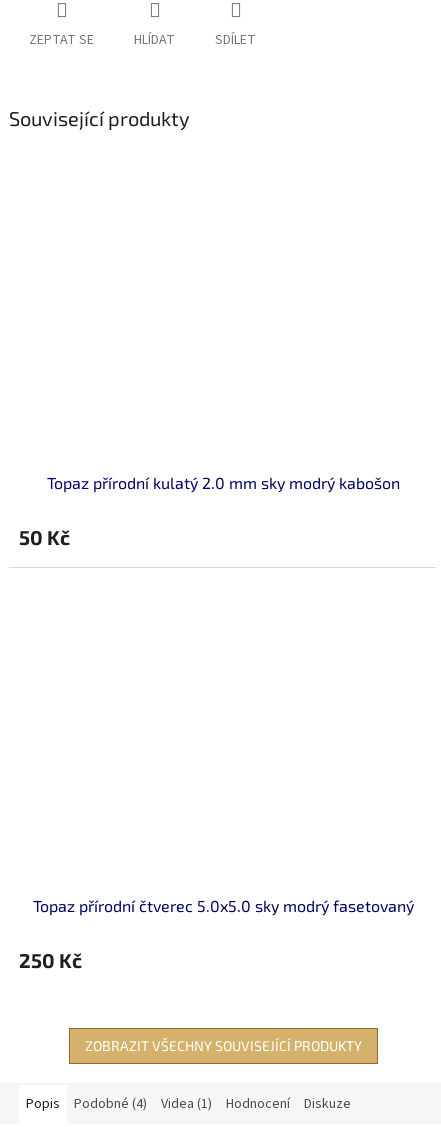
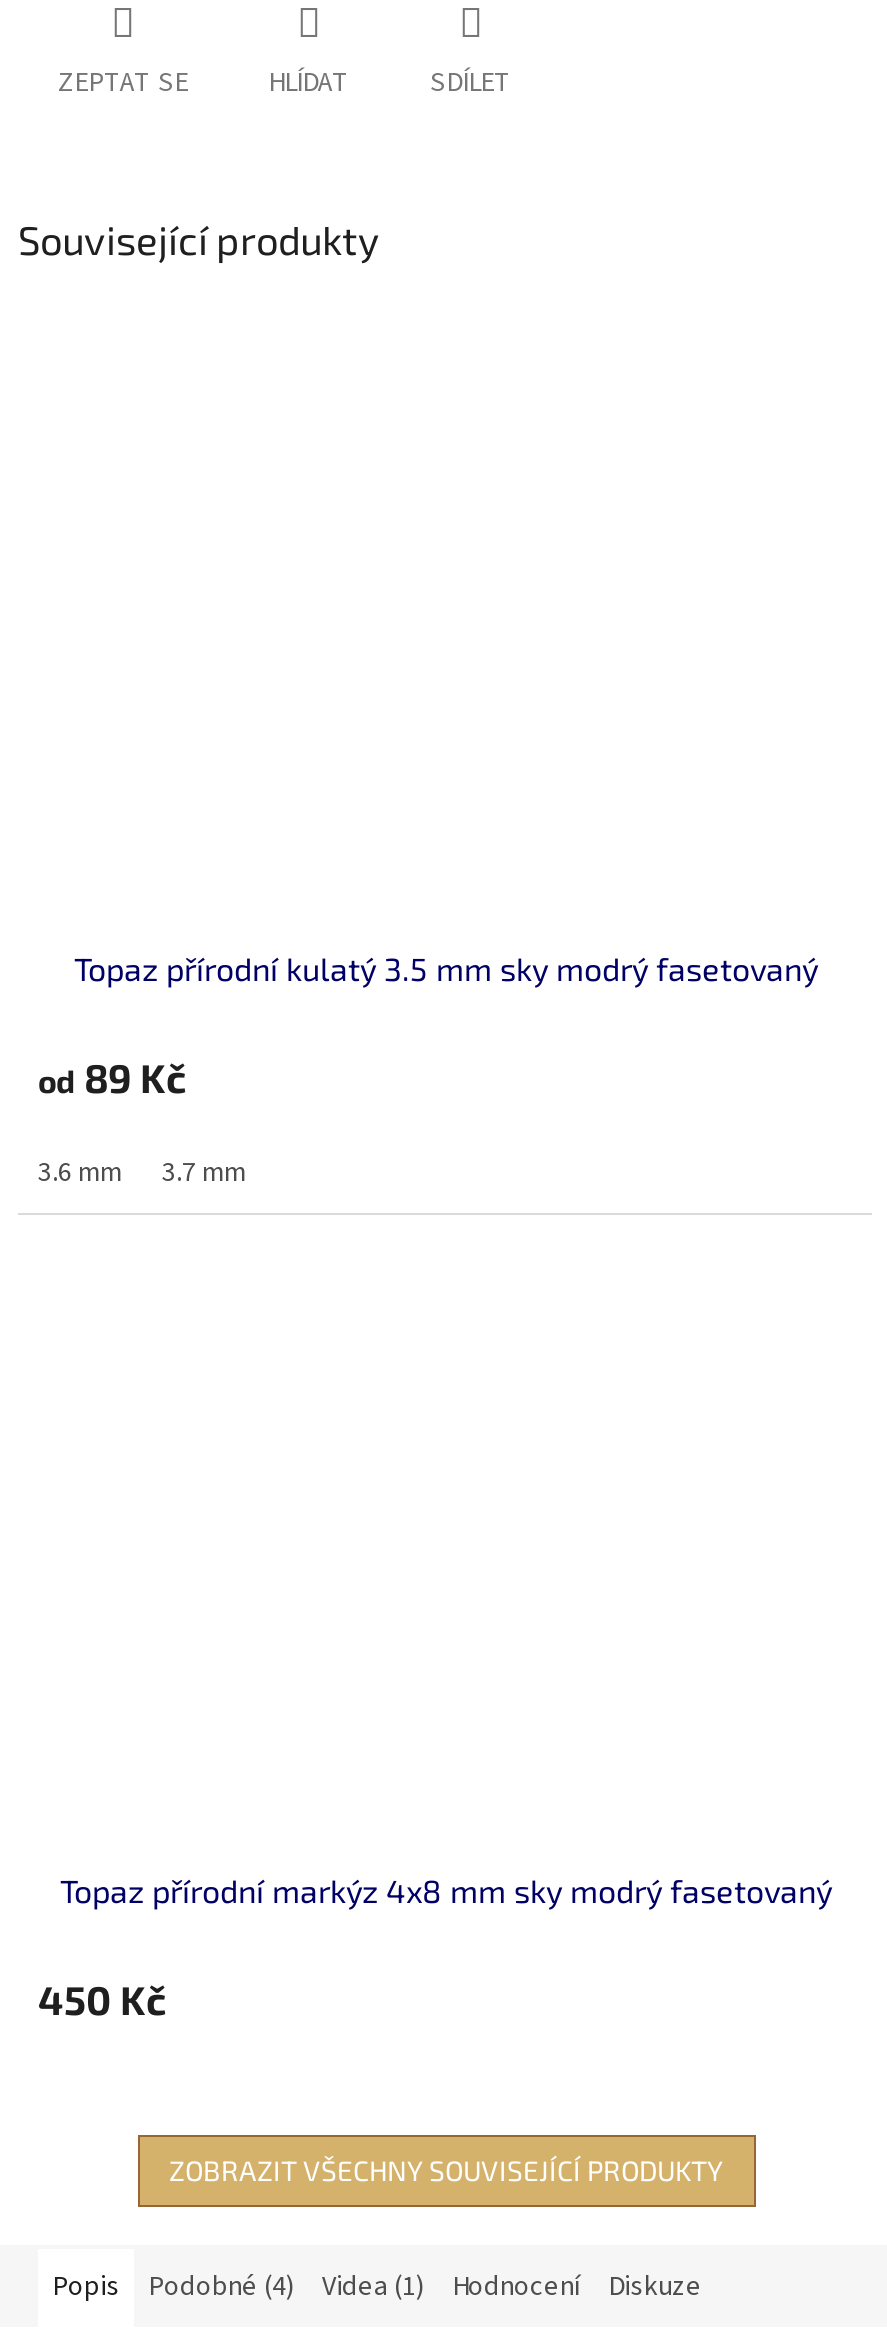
[19,473,399,549] Topaz přírodní kulatý 2.0 mm sky modrý kabošon | 50 Kč -> [38,950,818,1194] Topaz přírodní kulatý 3.5 mm sky modrý fasetovaný | od 89 Kč | 3.6 mm | 3.7 mm
[19,896,413,972] Topaz přírodní čtverec 5.0x5.0 sky modrý fasetovaný | 250 Kč -> [38,1871,832,2023] Topaz přírodní markýz 4x8 mm sky modrý fasetovaný | 450 Kč

